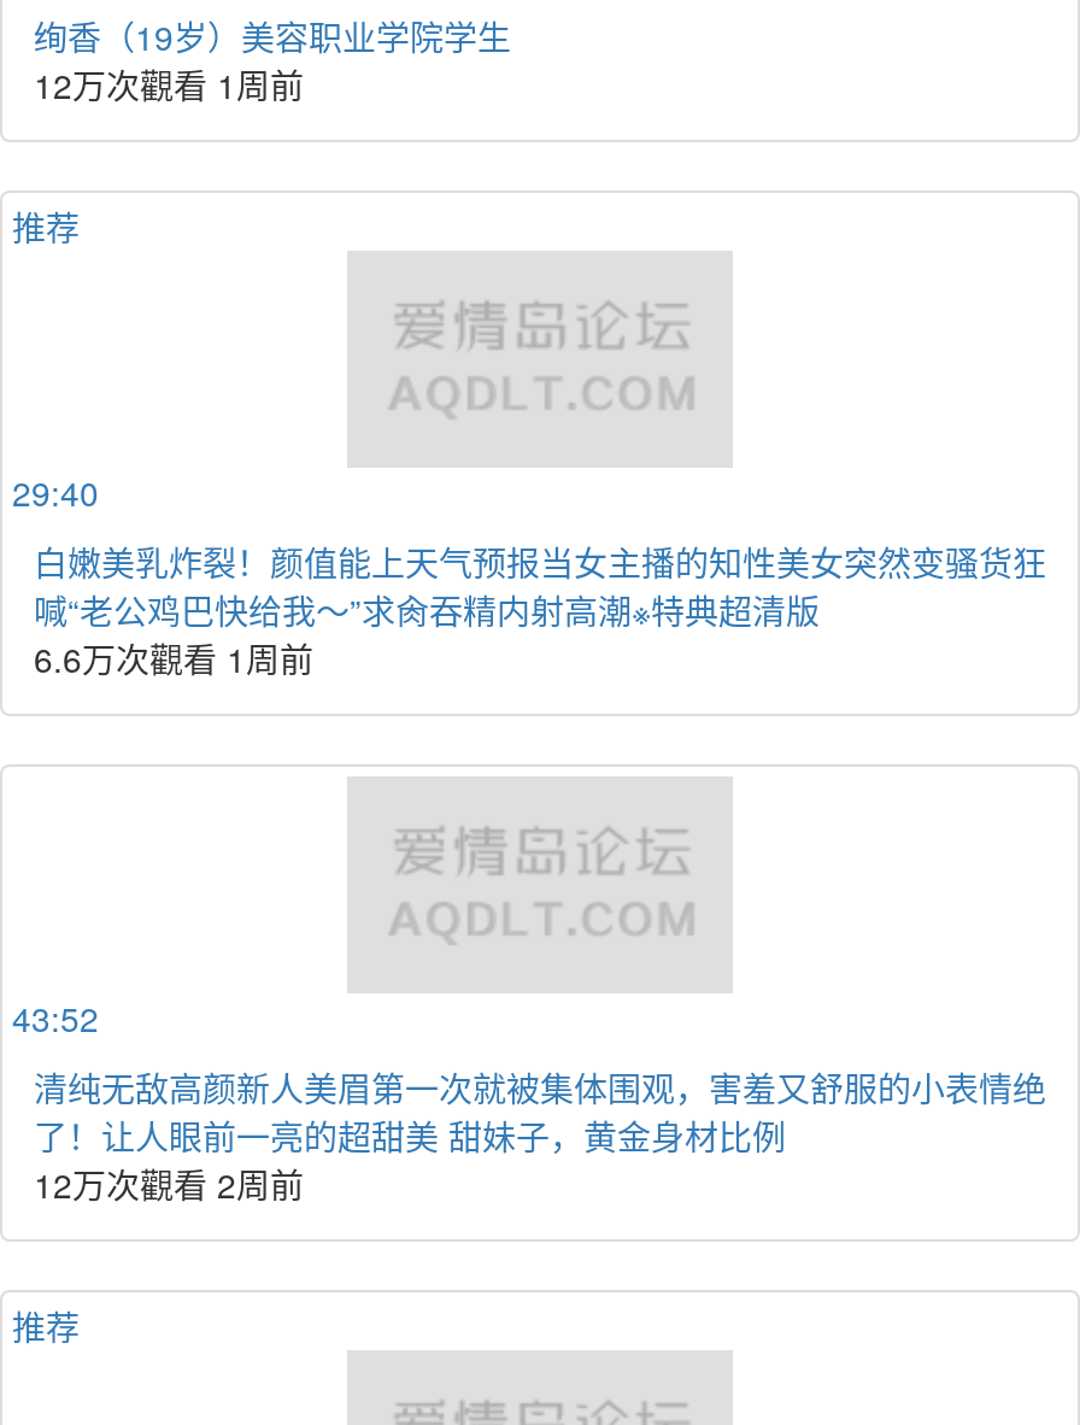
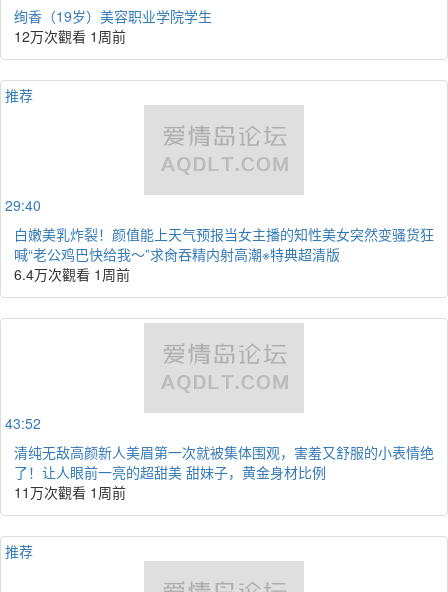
[34,634,313,682] 6.6万次觀看 1周前 -> [14,264,130,284] 6.4万次觀看 1周前
[34,1160,304,1208] 12万次觀看 2周前 -> [14,482,126,502] 11万次觀看 1周前

